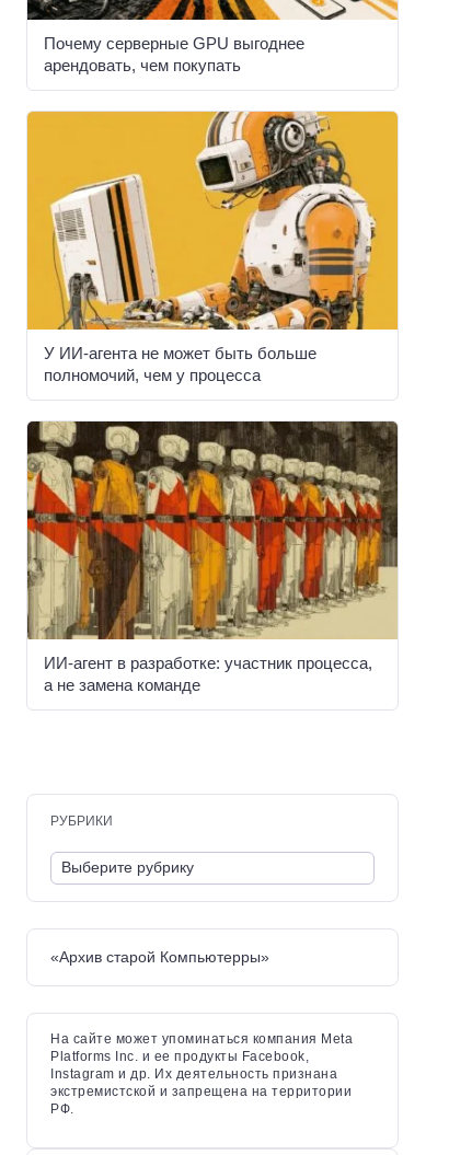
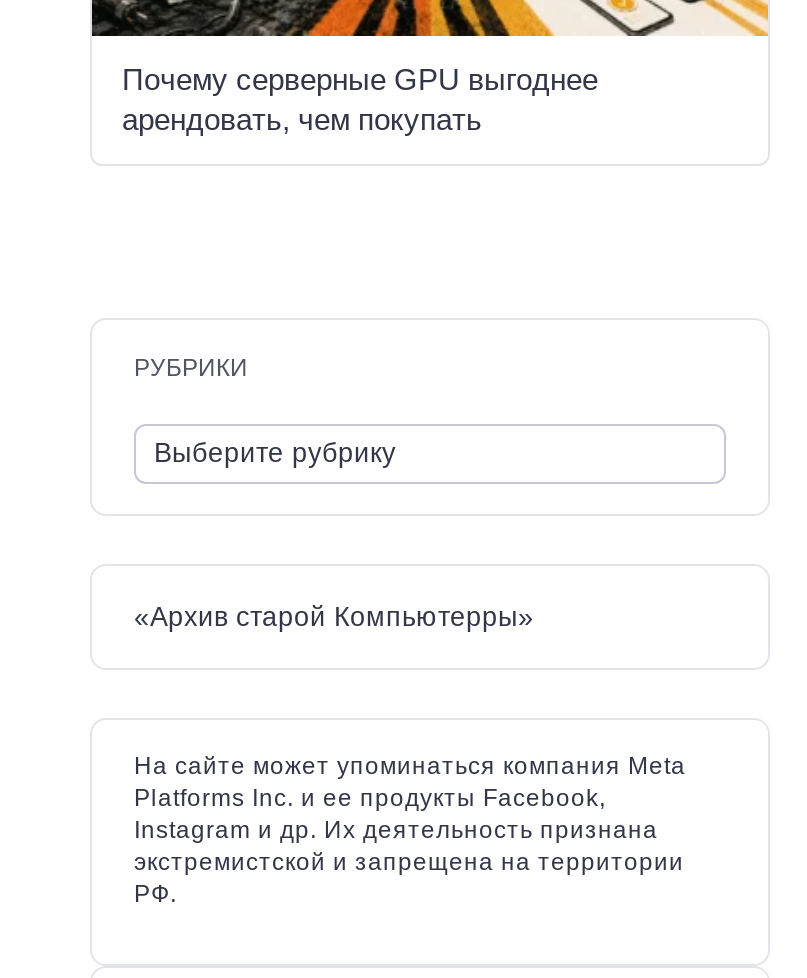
[26,111,398,384] [image] | У ИИ-агента не может быть больше | полномочий, чем у процесса -> none
[26,420,399,694] [image] | ИИ-агент в разработке: участник процесса, | а не замена команде -> none

